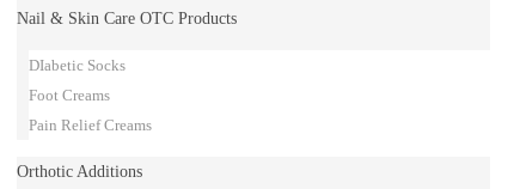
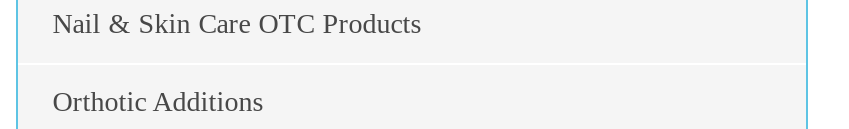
[29,56,152,133] DIabetic Socks | Foot Creams | Pain Relief Creams -> none

